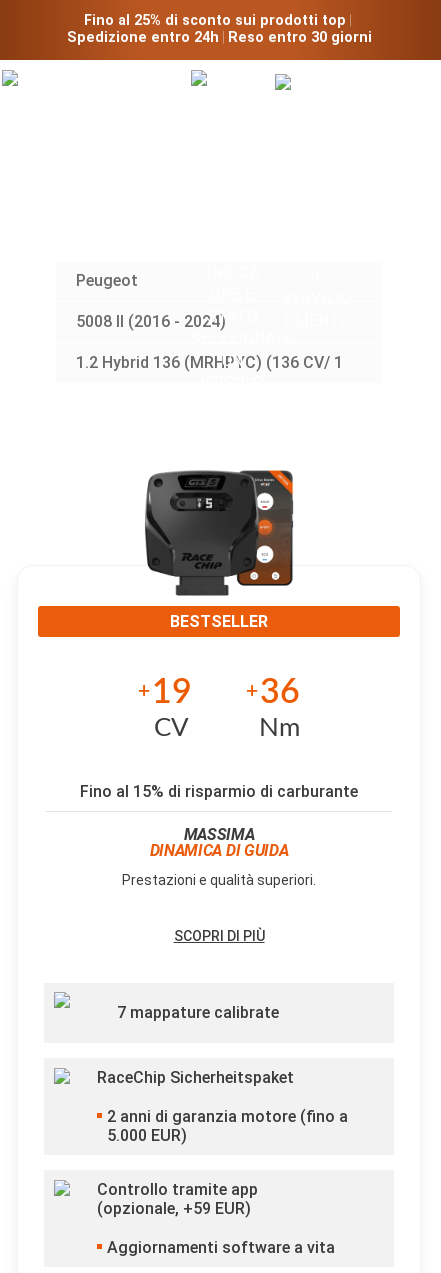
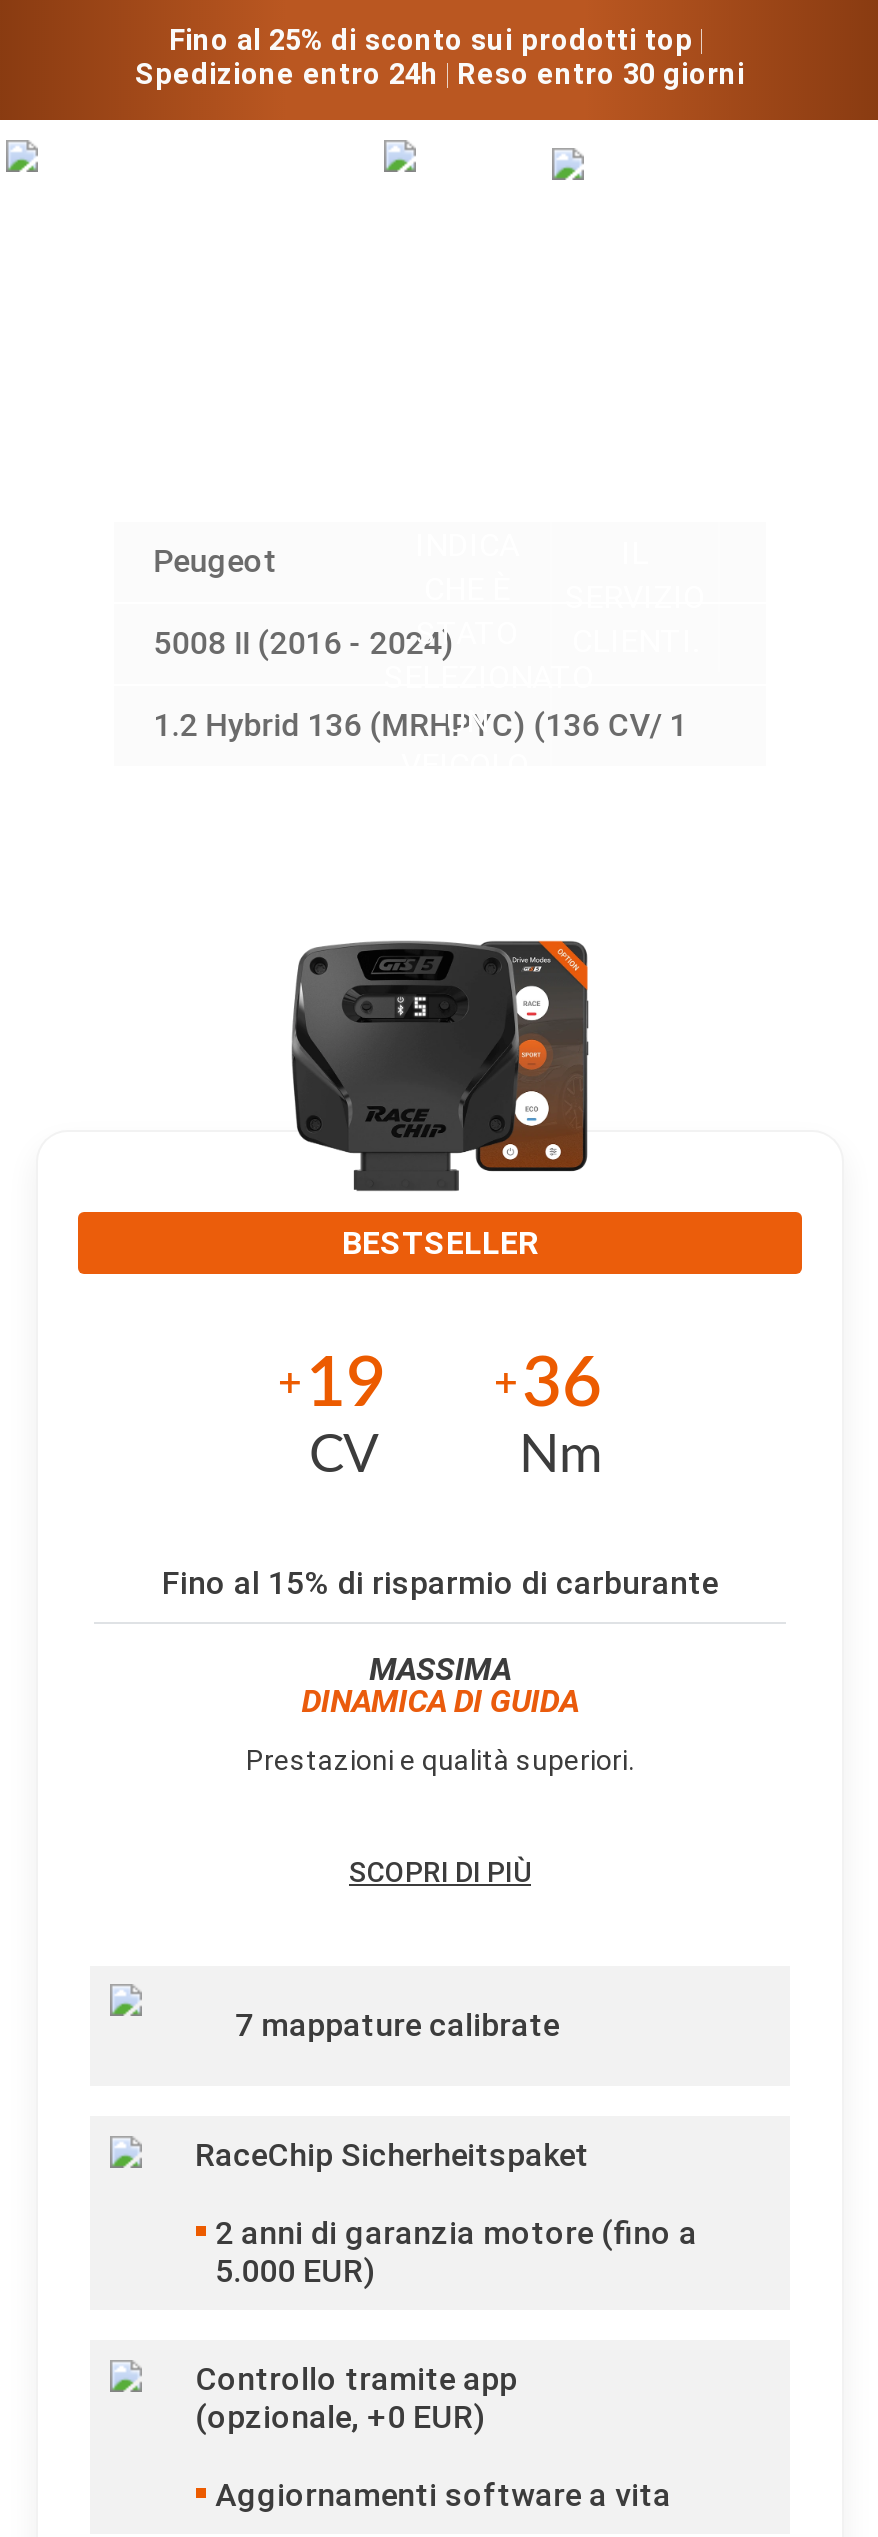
[97,1199,251,1218] (opzionale, +59 EUR) -> [195,2398,485,2436] (opzionale, +0 EUR)

